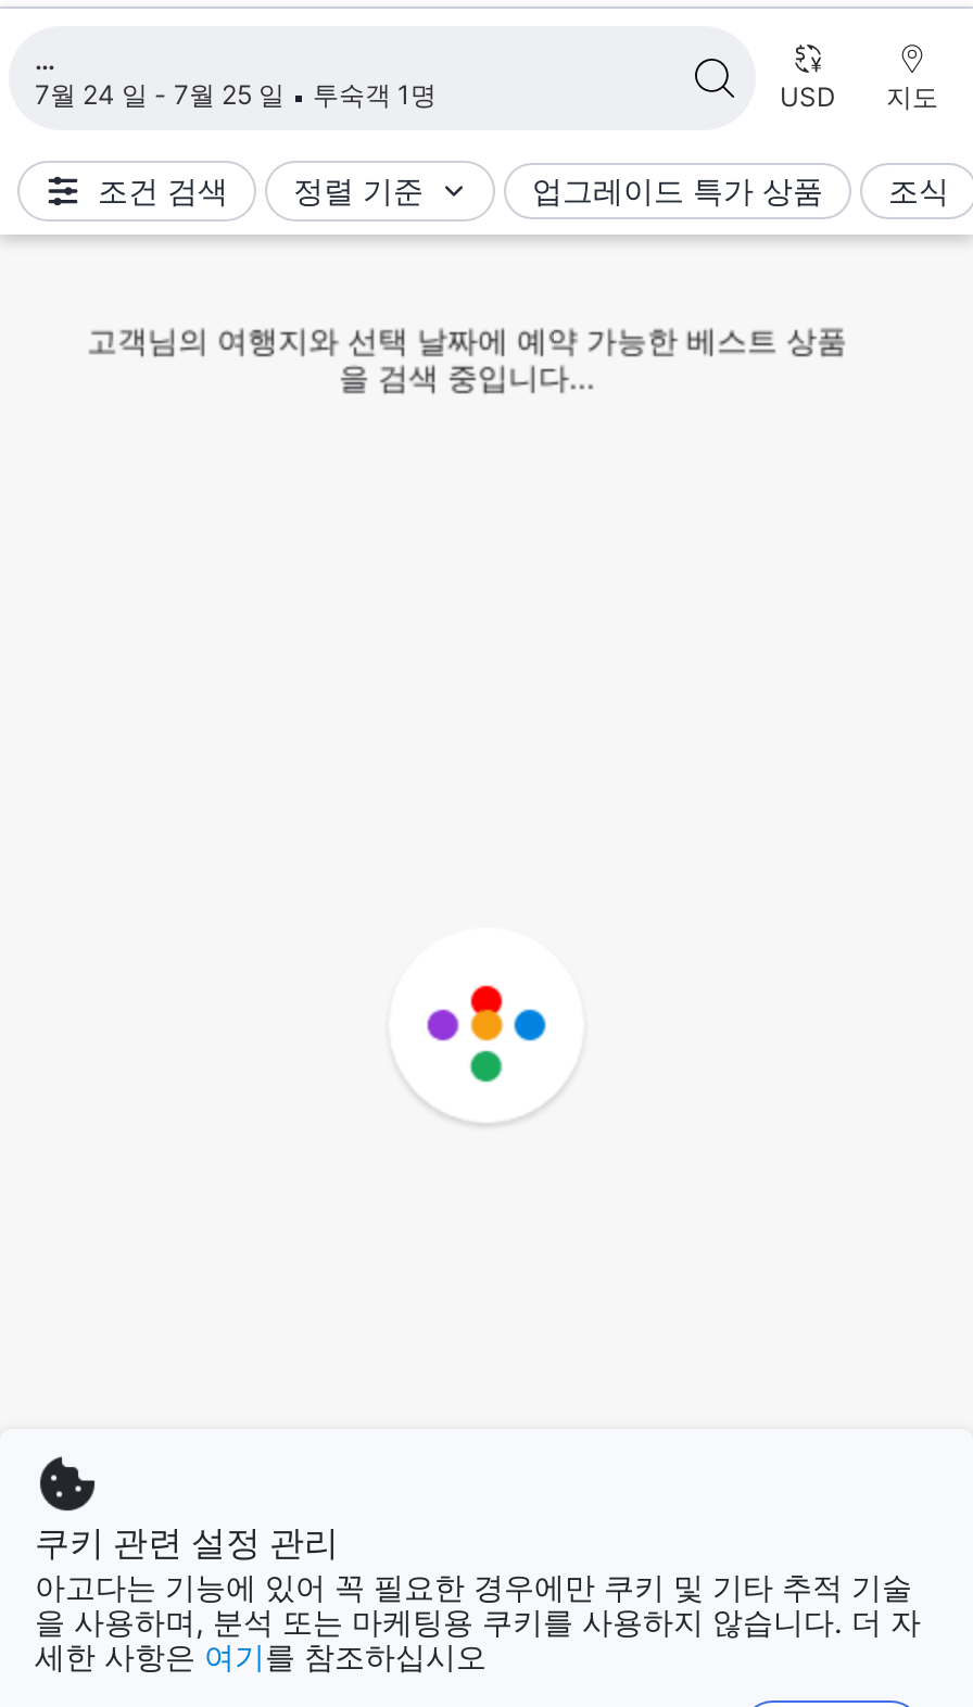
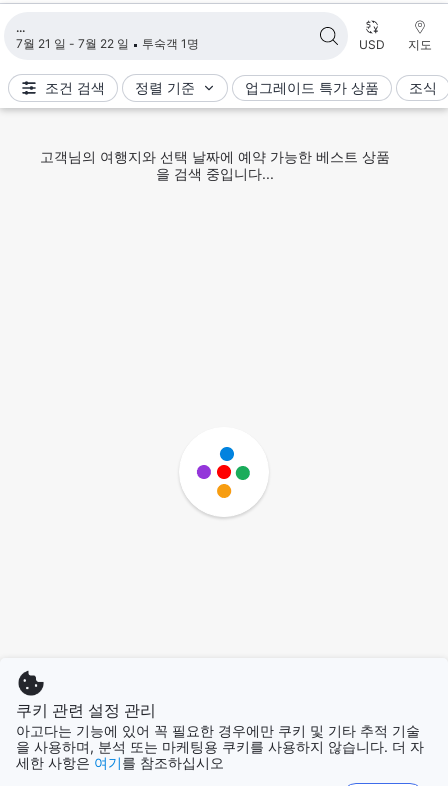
[35,78,437,111] 7월 24 일 - 7월 25 일 투숙객 1명 -> [16,36,199,51] 7월 21 일 - 7월 22 일 투숙객 1명
[467,971,547,1086] [image] -> [216,445,251,499] [image]

